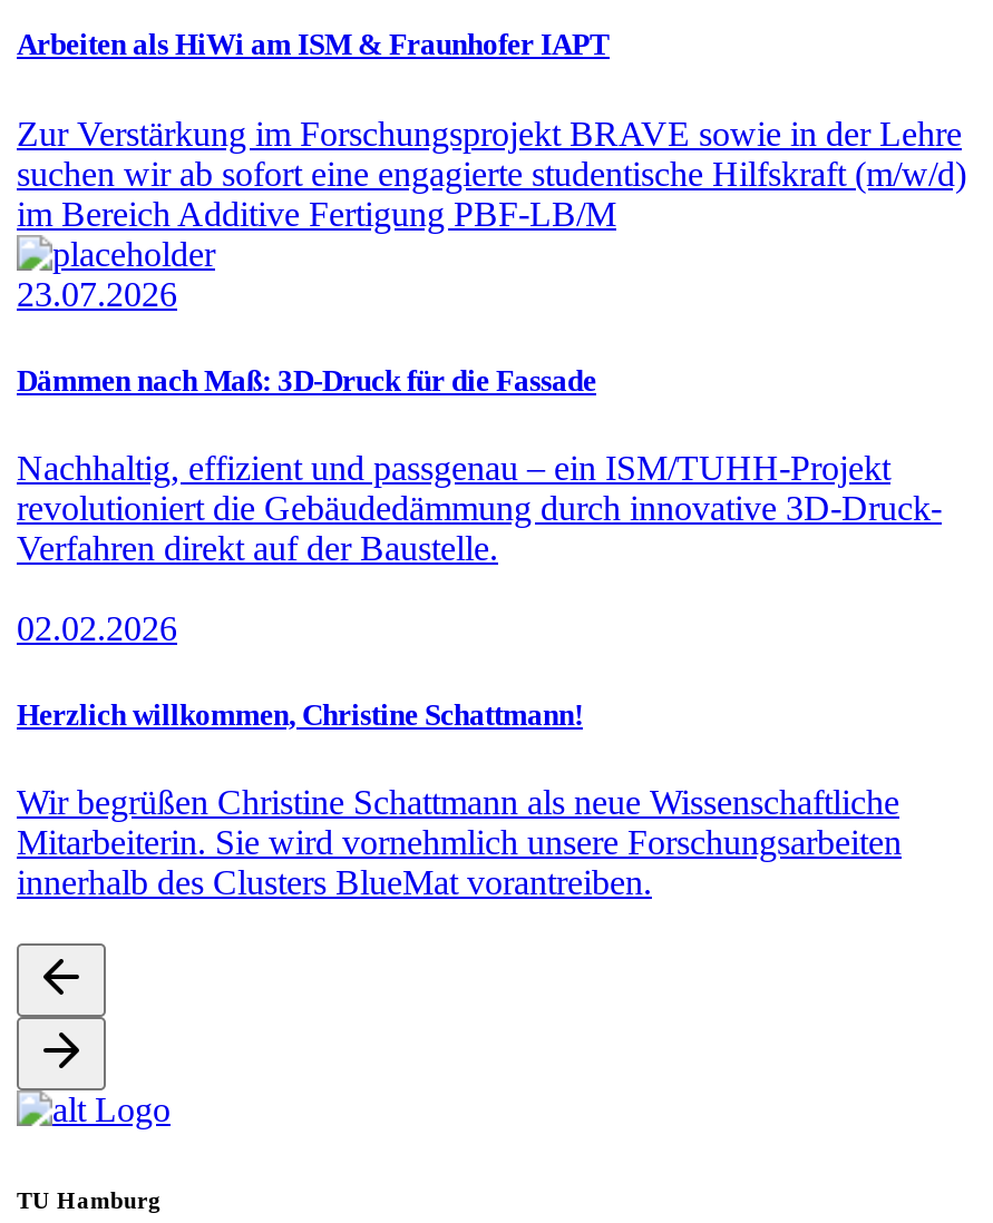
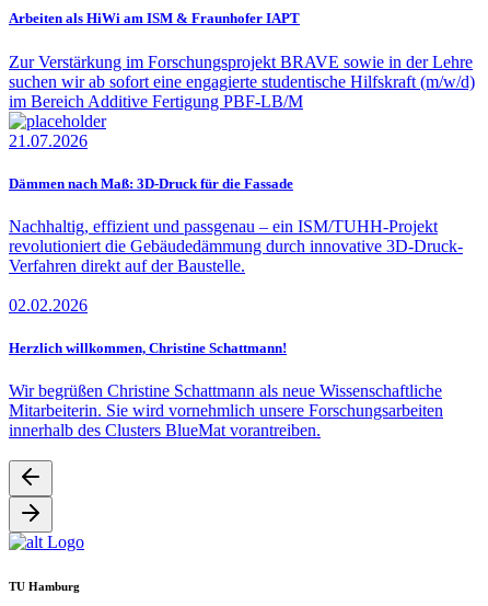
[17,274,177,312] 23.07.2026 -> [9,131,88,150] 21.07.2026

